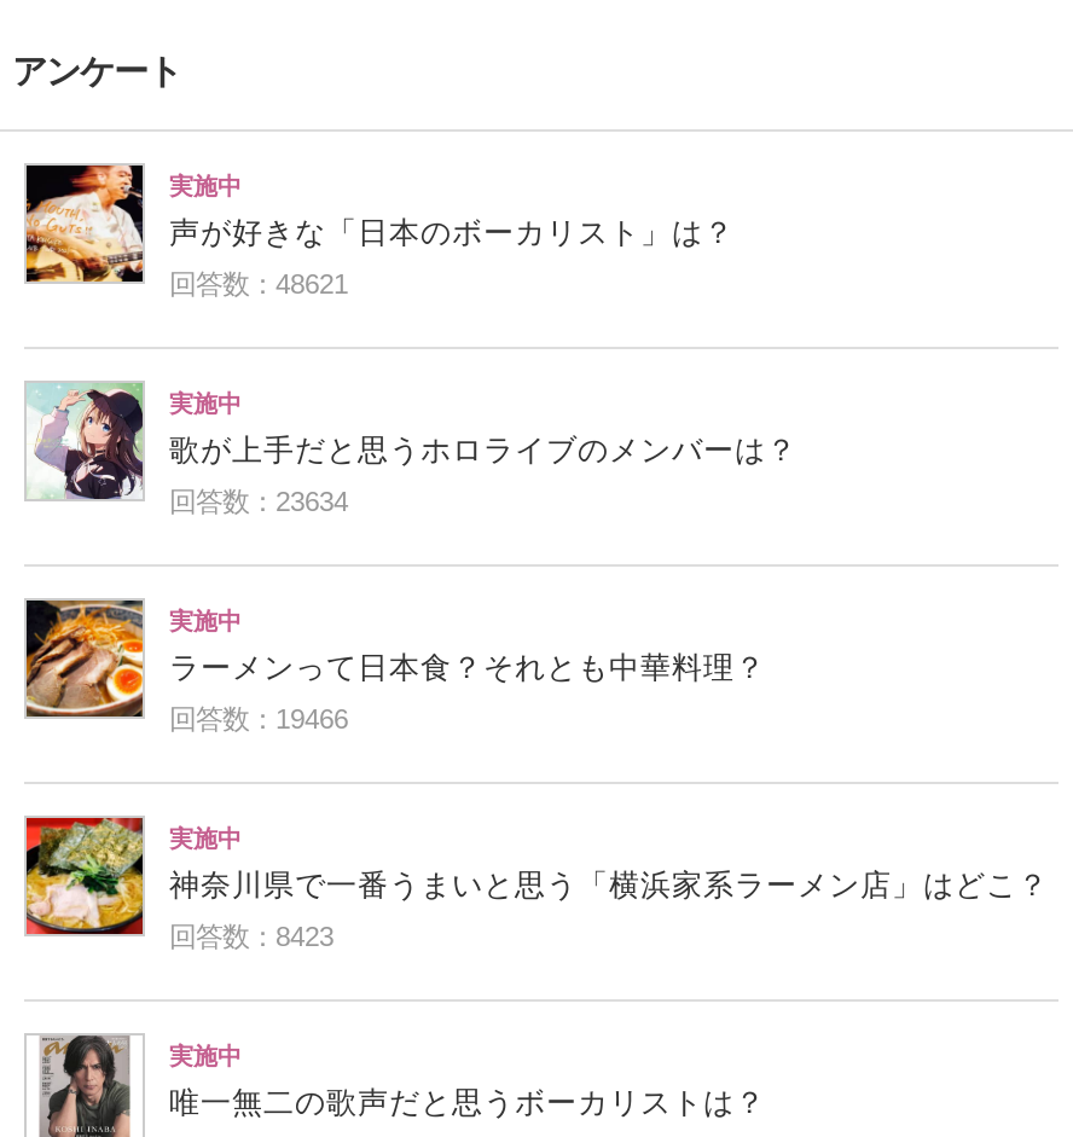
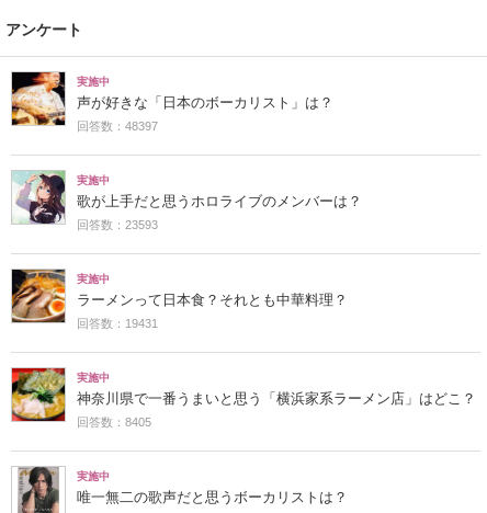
[169,270,348,299] 回答数：48621 -> [77,120,158,133] 回答数：48397
[169,488,348,517] 回答数：23634 -> [77,218,158,232] 回答数：23593
[169,705,348,734] 回答数：19466 -> [77,317,158,330] 回答数：19431
[169,923,333,952] 回答数：8423 -> [77,416,151,429] 回答数：8405

